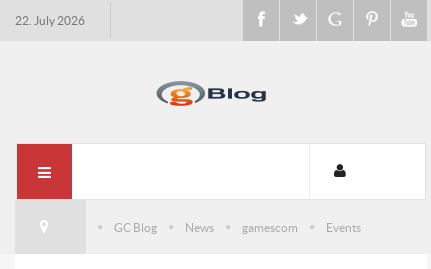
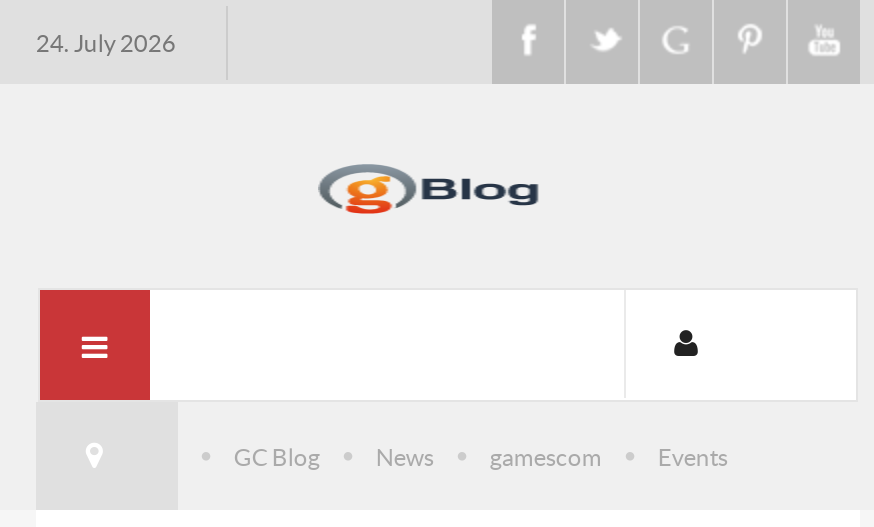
[15,14,85,27] 22. July 2026 -> [36,30,176,56] 24. July 2026

